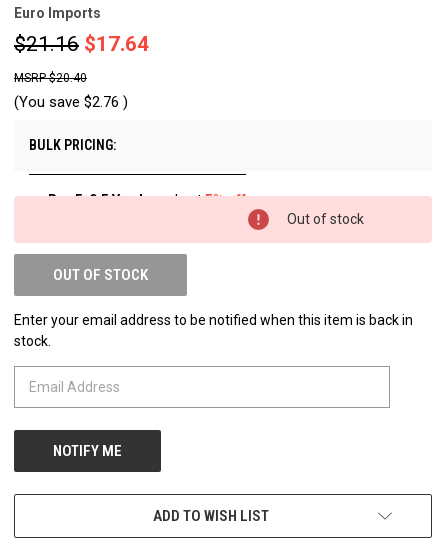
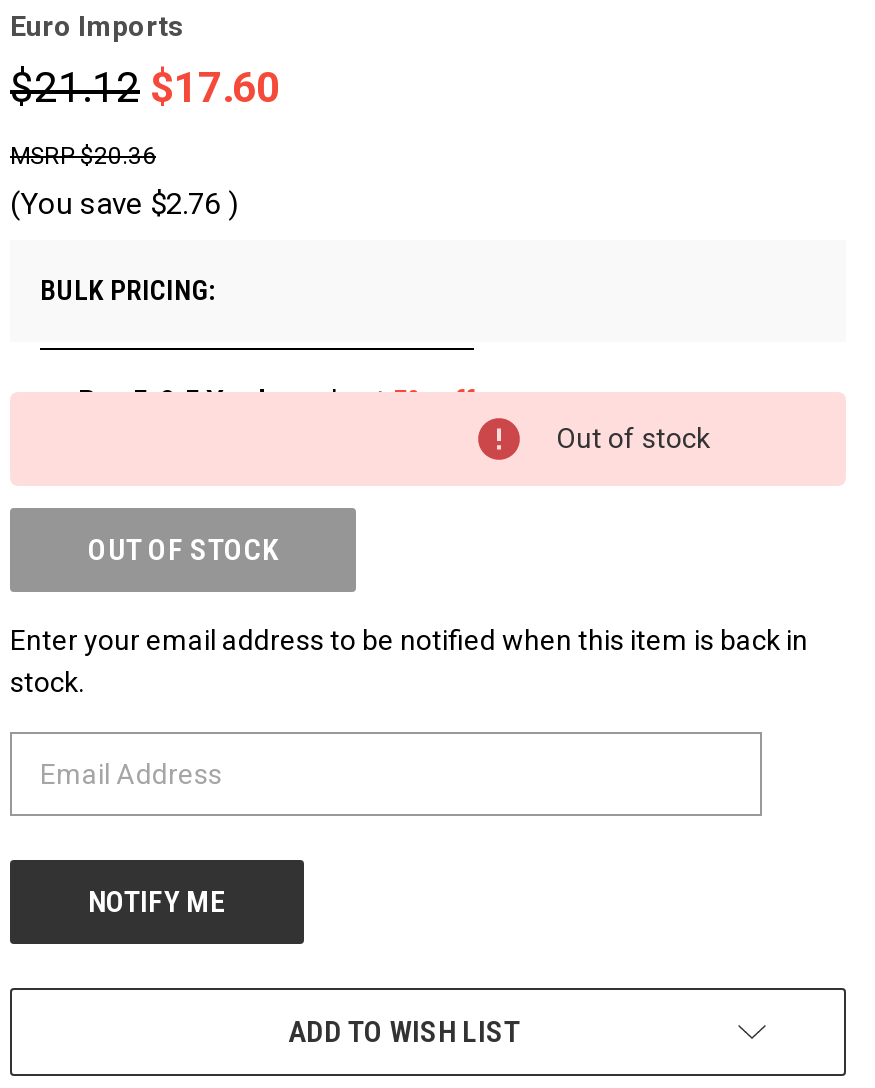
[14,32,149,56] $21.16 $17.64 -> [10,64,280,112] $21.12 $17.60
[49,71,87,85] $20.40 -> [80,142,156,170] $20.36

